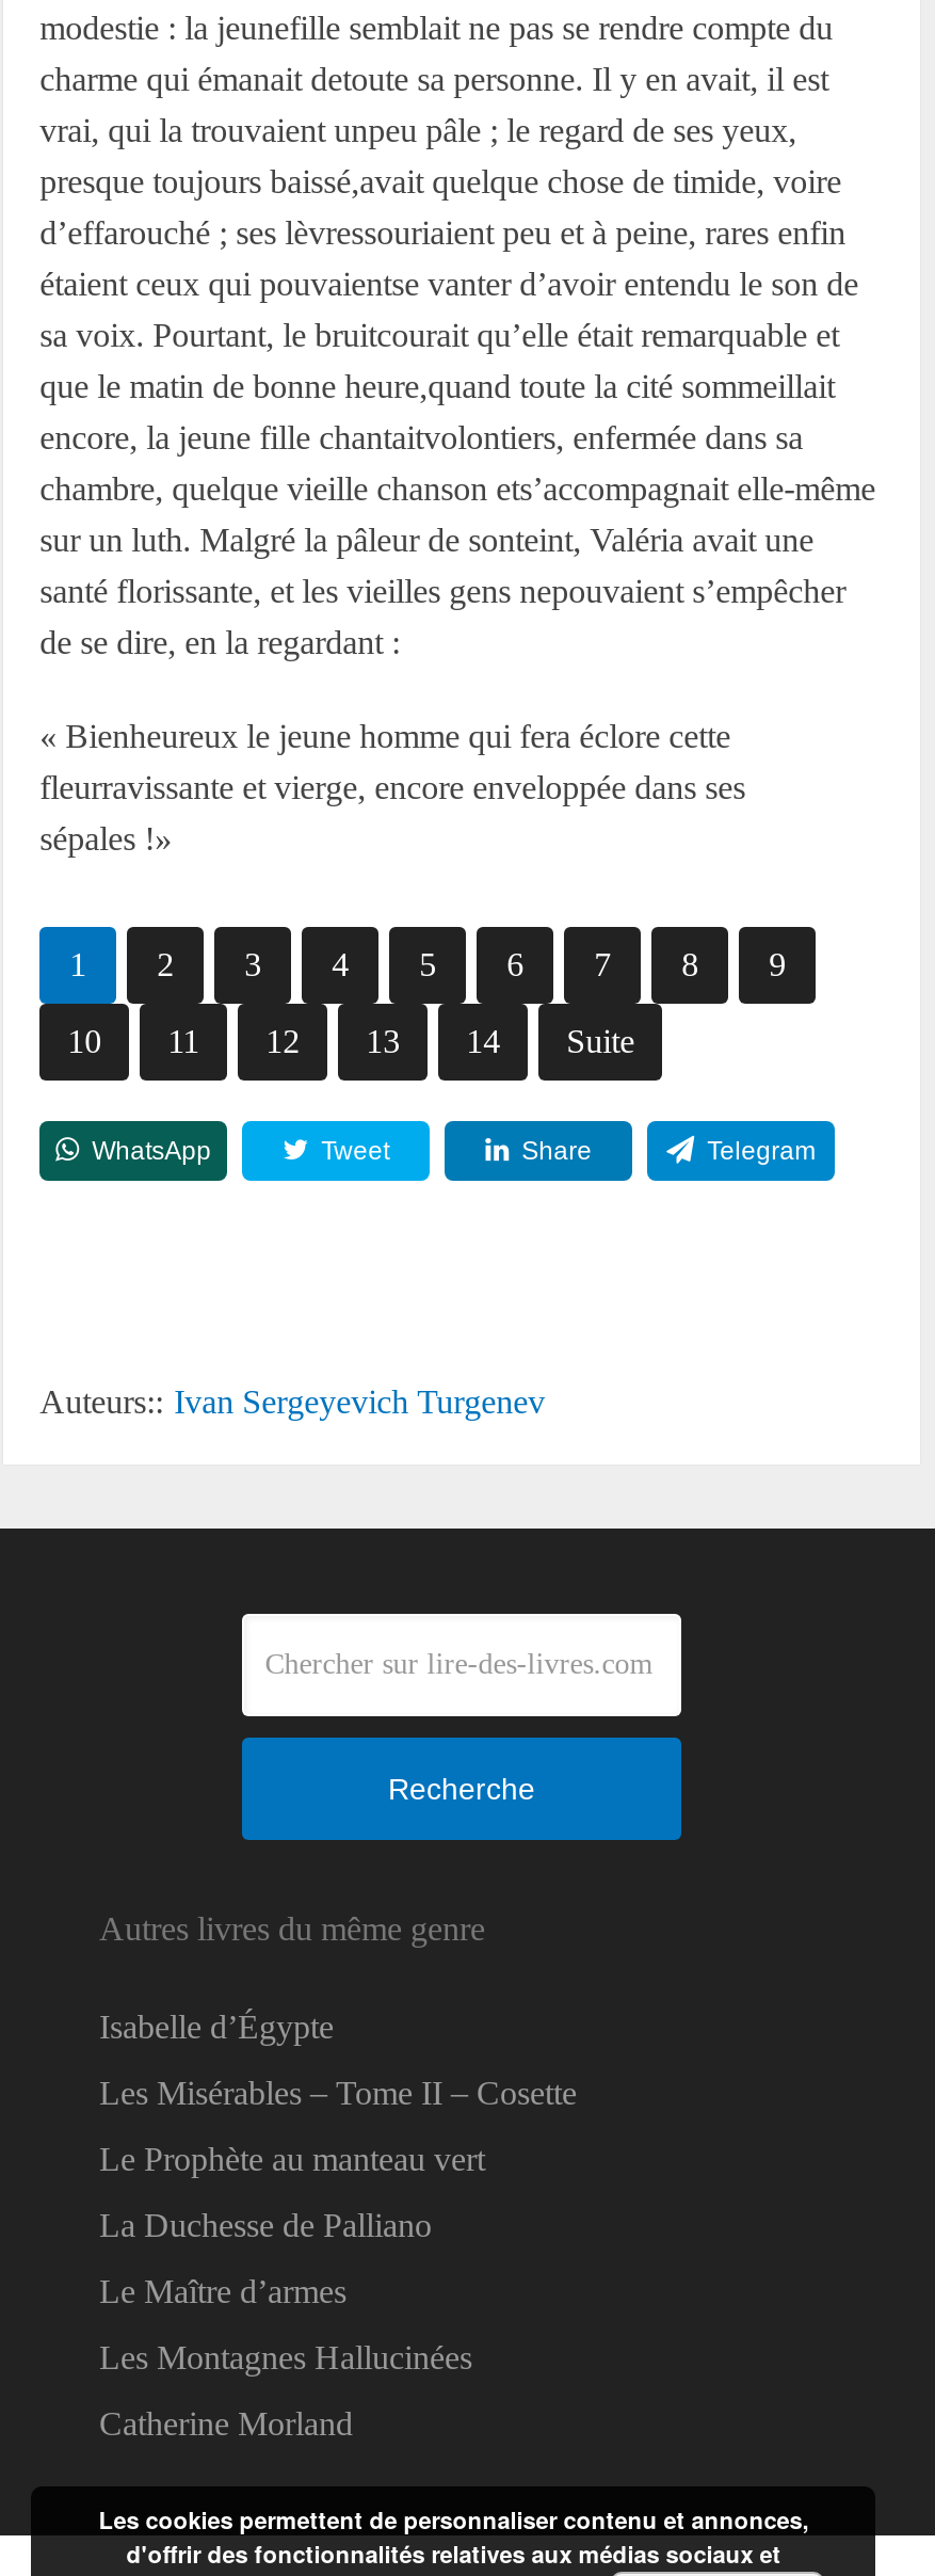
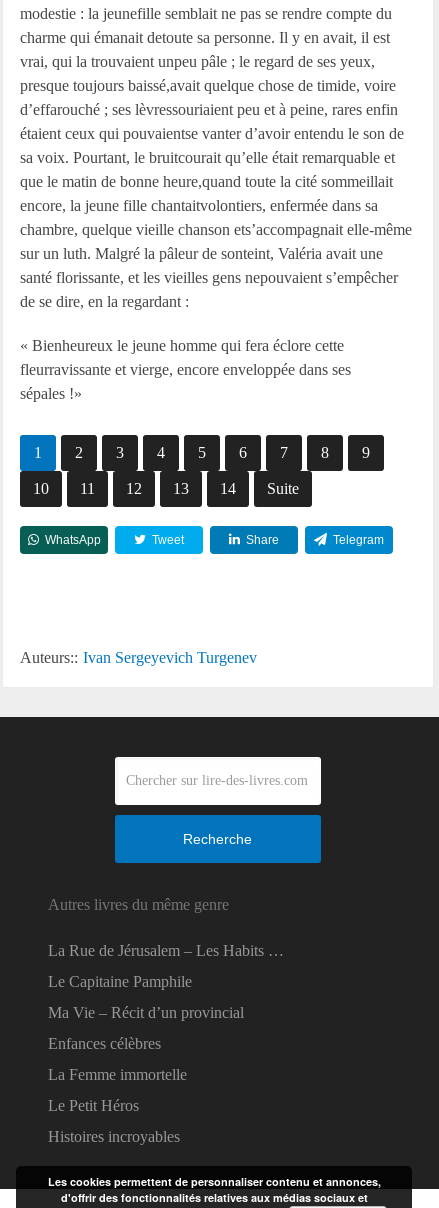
[99,2008,334,2044] Isabelle d’Égypte -> [48,942,284,959] La Rue de Jérusalem – Les Habits …
[99,2074,577,2111] Les Misérables – Tome II – Cosette -> [48,973,192,990] Le Capitaine Pamphile
[99,2140,485,2177] Le Prophète au manteau vert -> [48,1004,244,1021] Ma Vie – Récit d’un provincial
[99,2207,432,2243] La Duchesse de Palliano -> [48,1035,161,1052] Enfances célèbres
[99,2273,346,2309] Le Maître d’armes -> [48,1066,187,1083] La Femme immortelle
[99,2339,472,2375] Les Montagnes Hallucinées -> [48,1097,139,1114] Le Petit Héros
[99,2405,353,2441] Catherine Morland -> [48,1128,180,1145] Histoires incroyables

